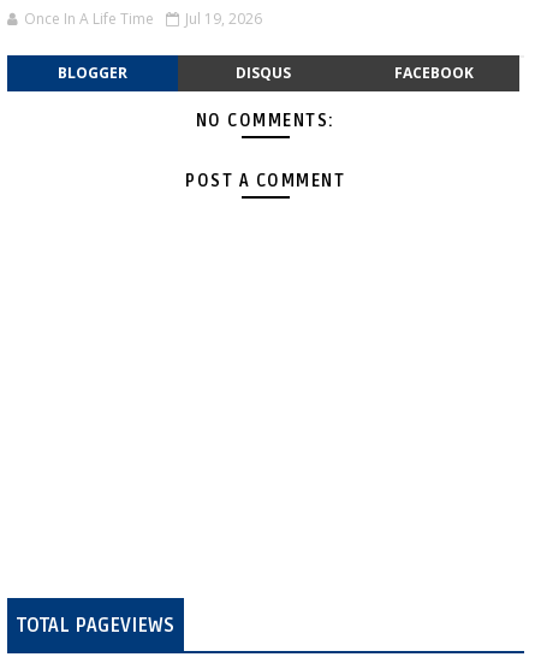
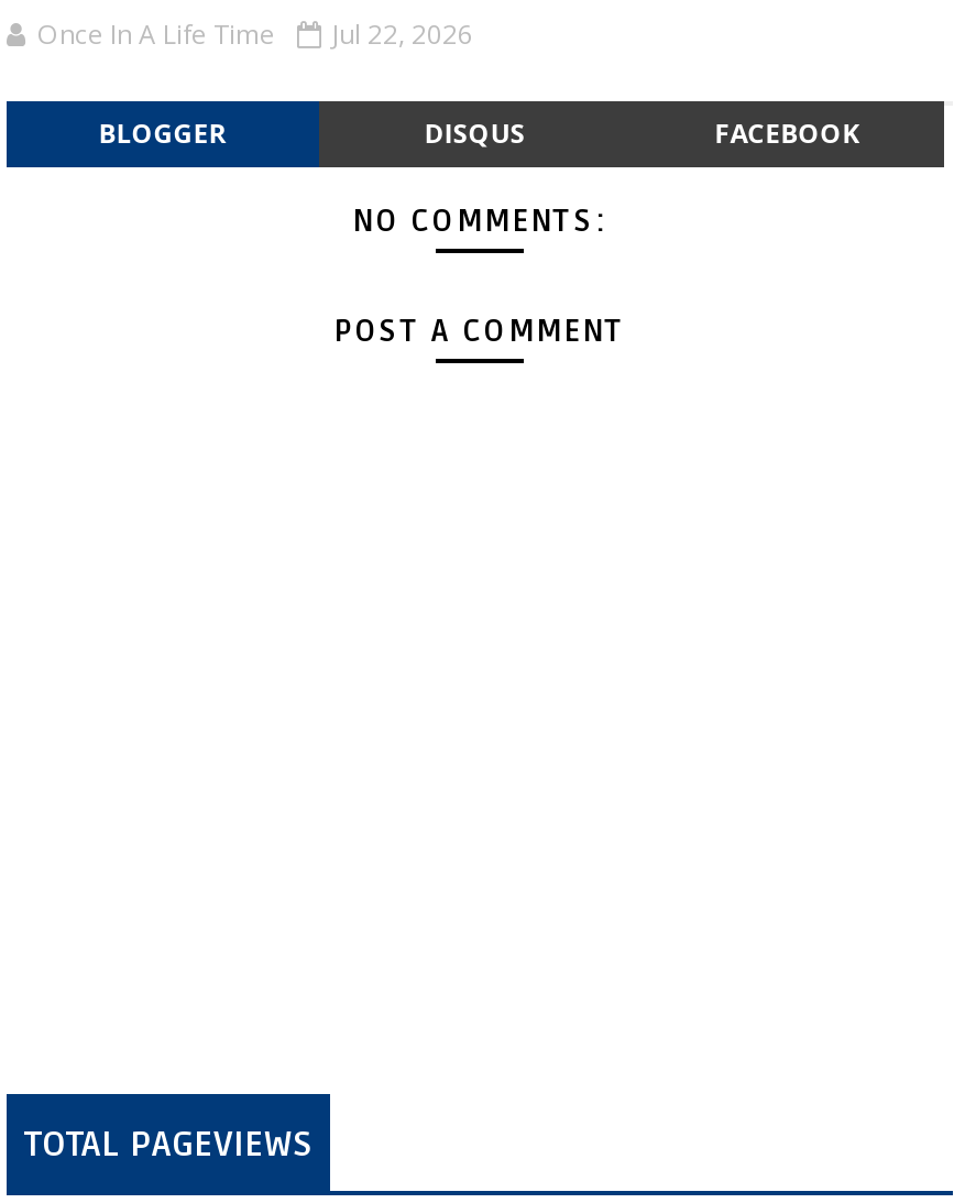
[24,9,262,29] Once In A Life Time Jul 19, 2026 -> [37,16,473,53] Once In A Life Time Jul 22, 2026

